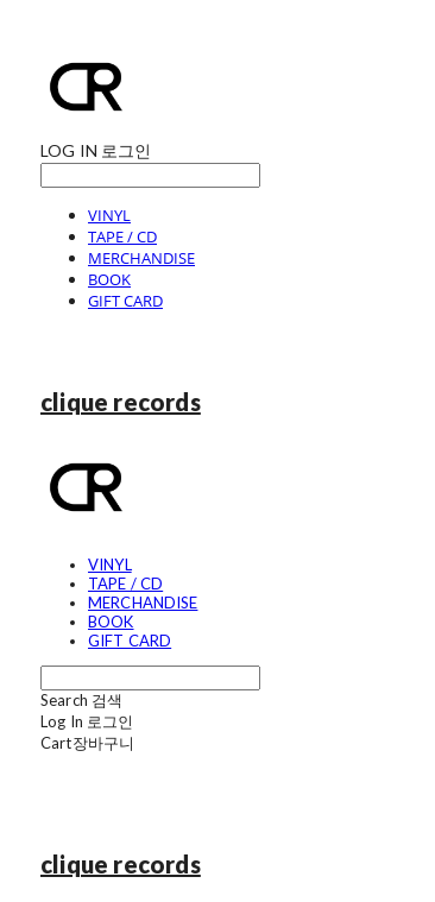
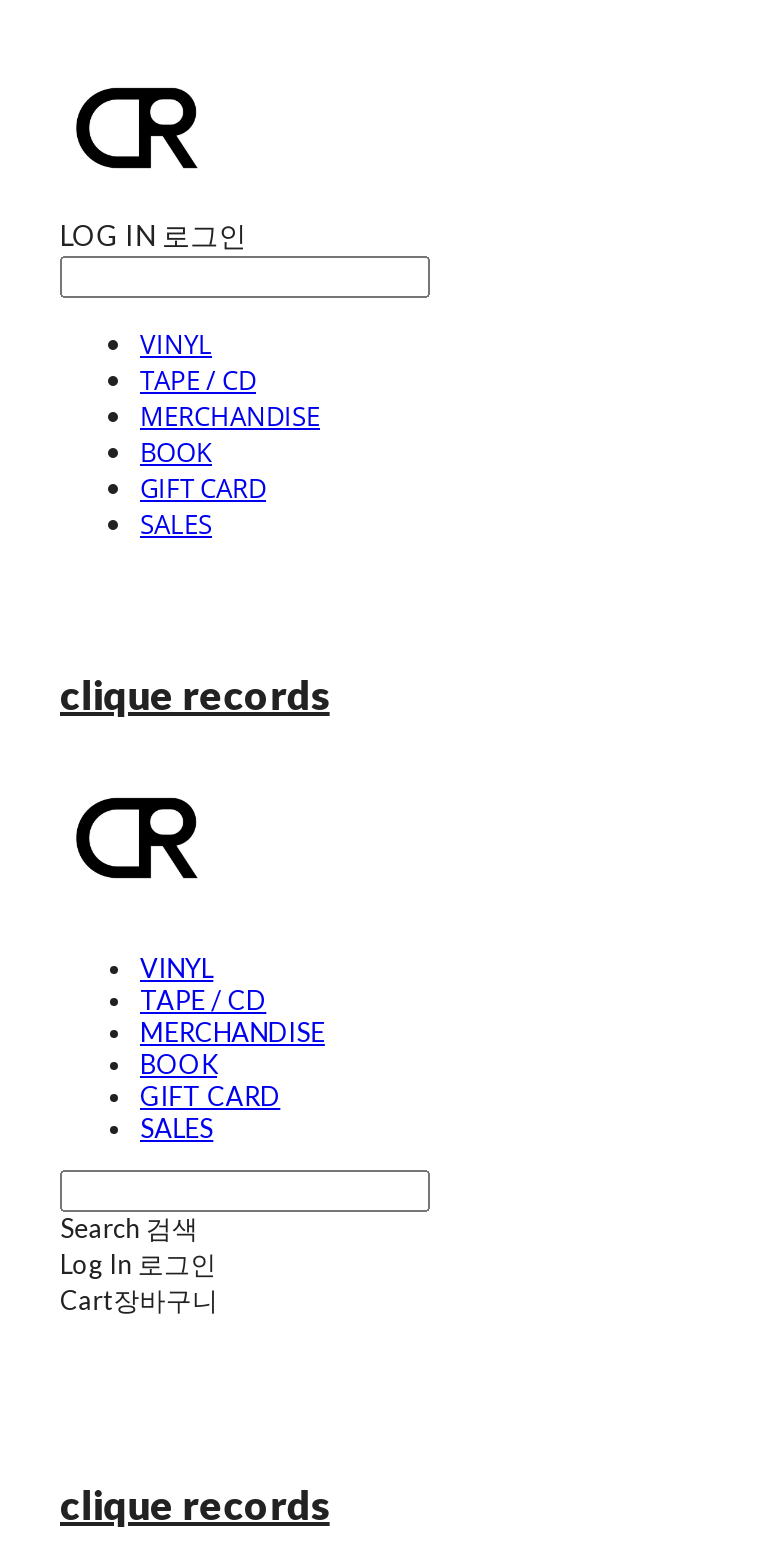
none -> [140,506,212,542] SALES
none -> [140,1112,213,1144] SALES

